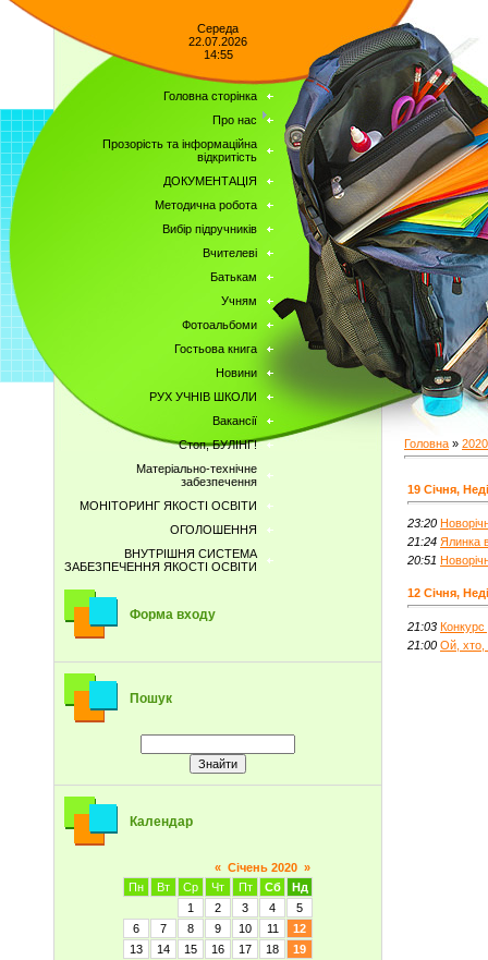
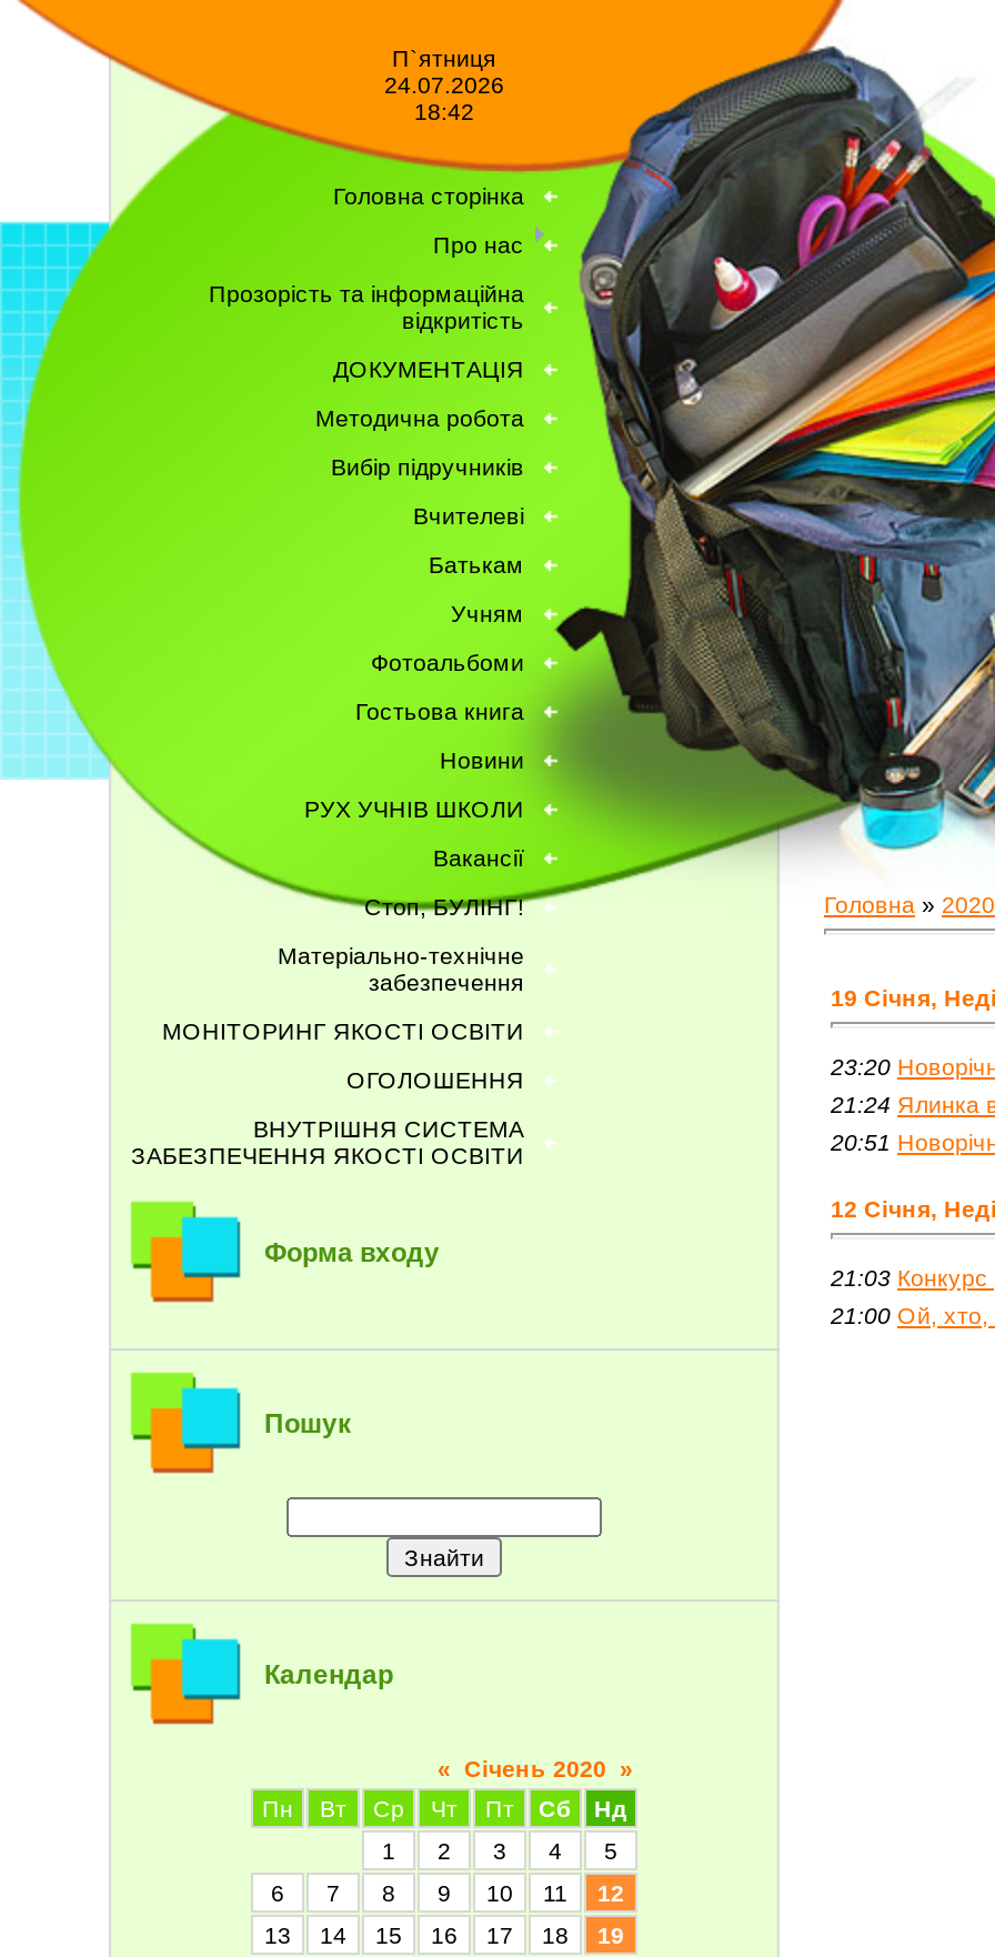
[188,22,247,61] Середа | 22.07.2026 | 14:55 -> [384,44,504,124] П`ятниця | 24.07.2026 | 18:42

